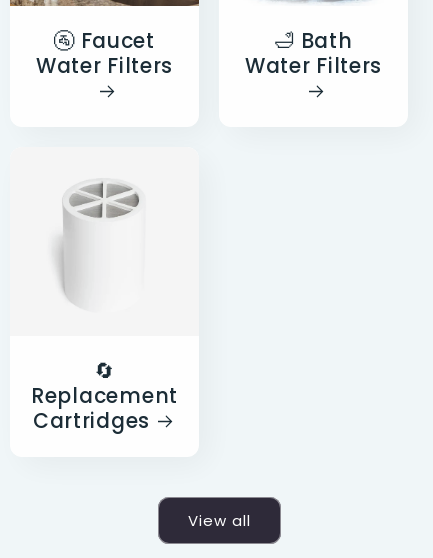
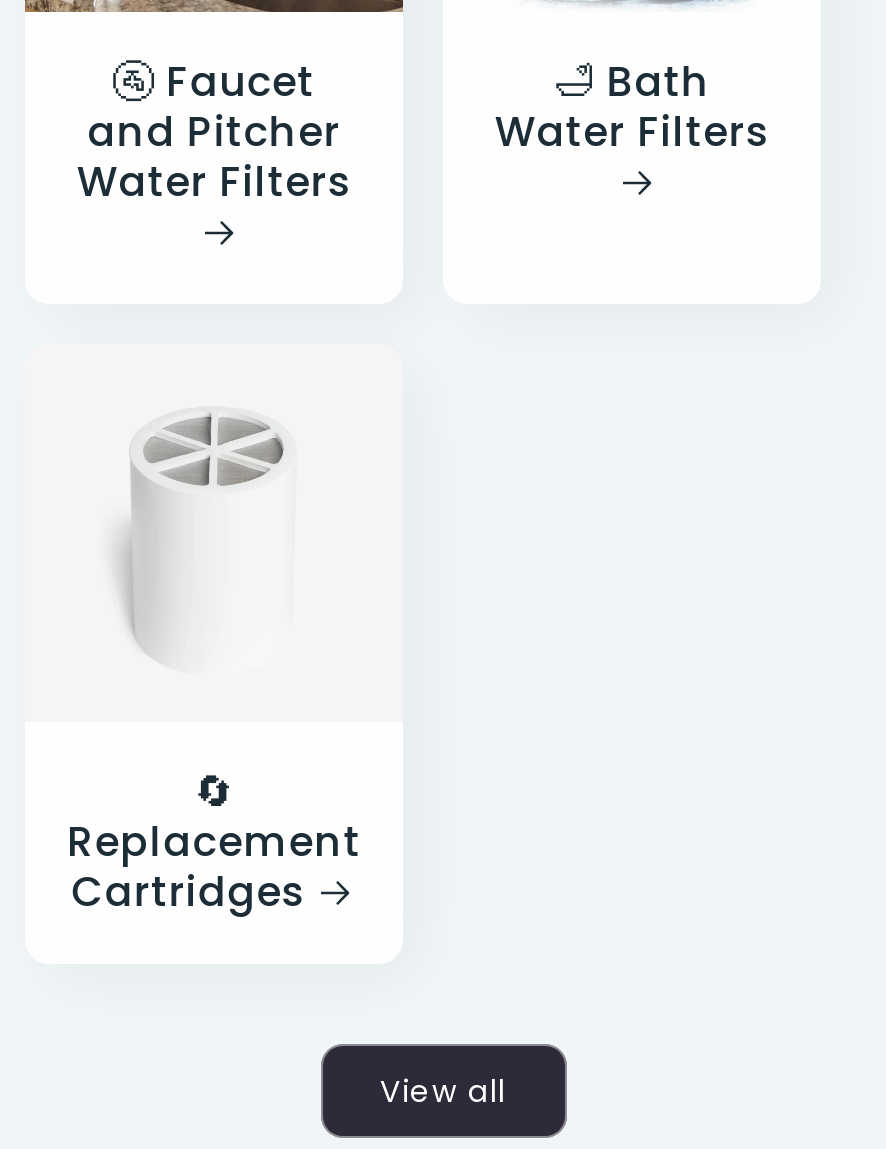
none -> [87,104,341,160] and Pitcher

